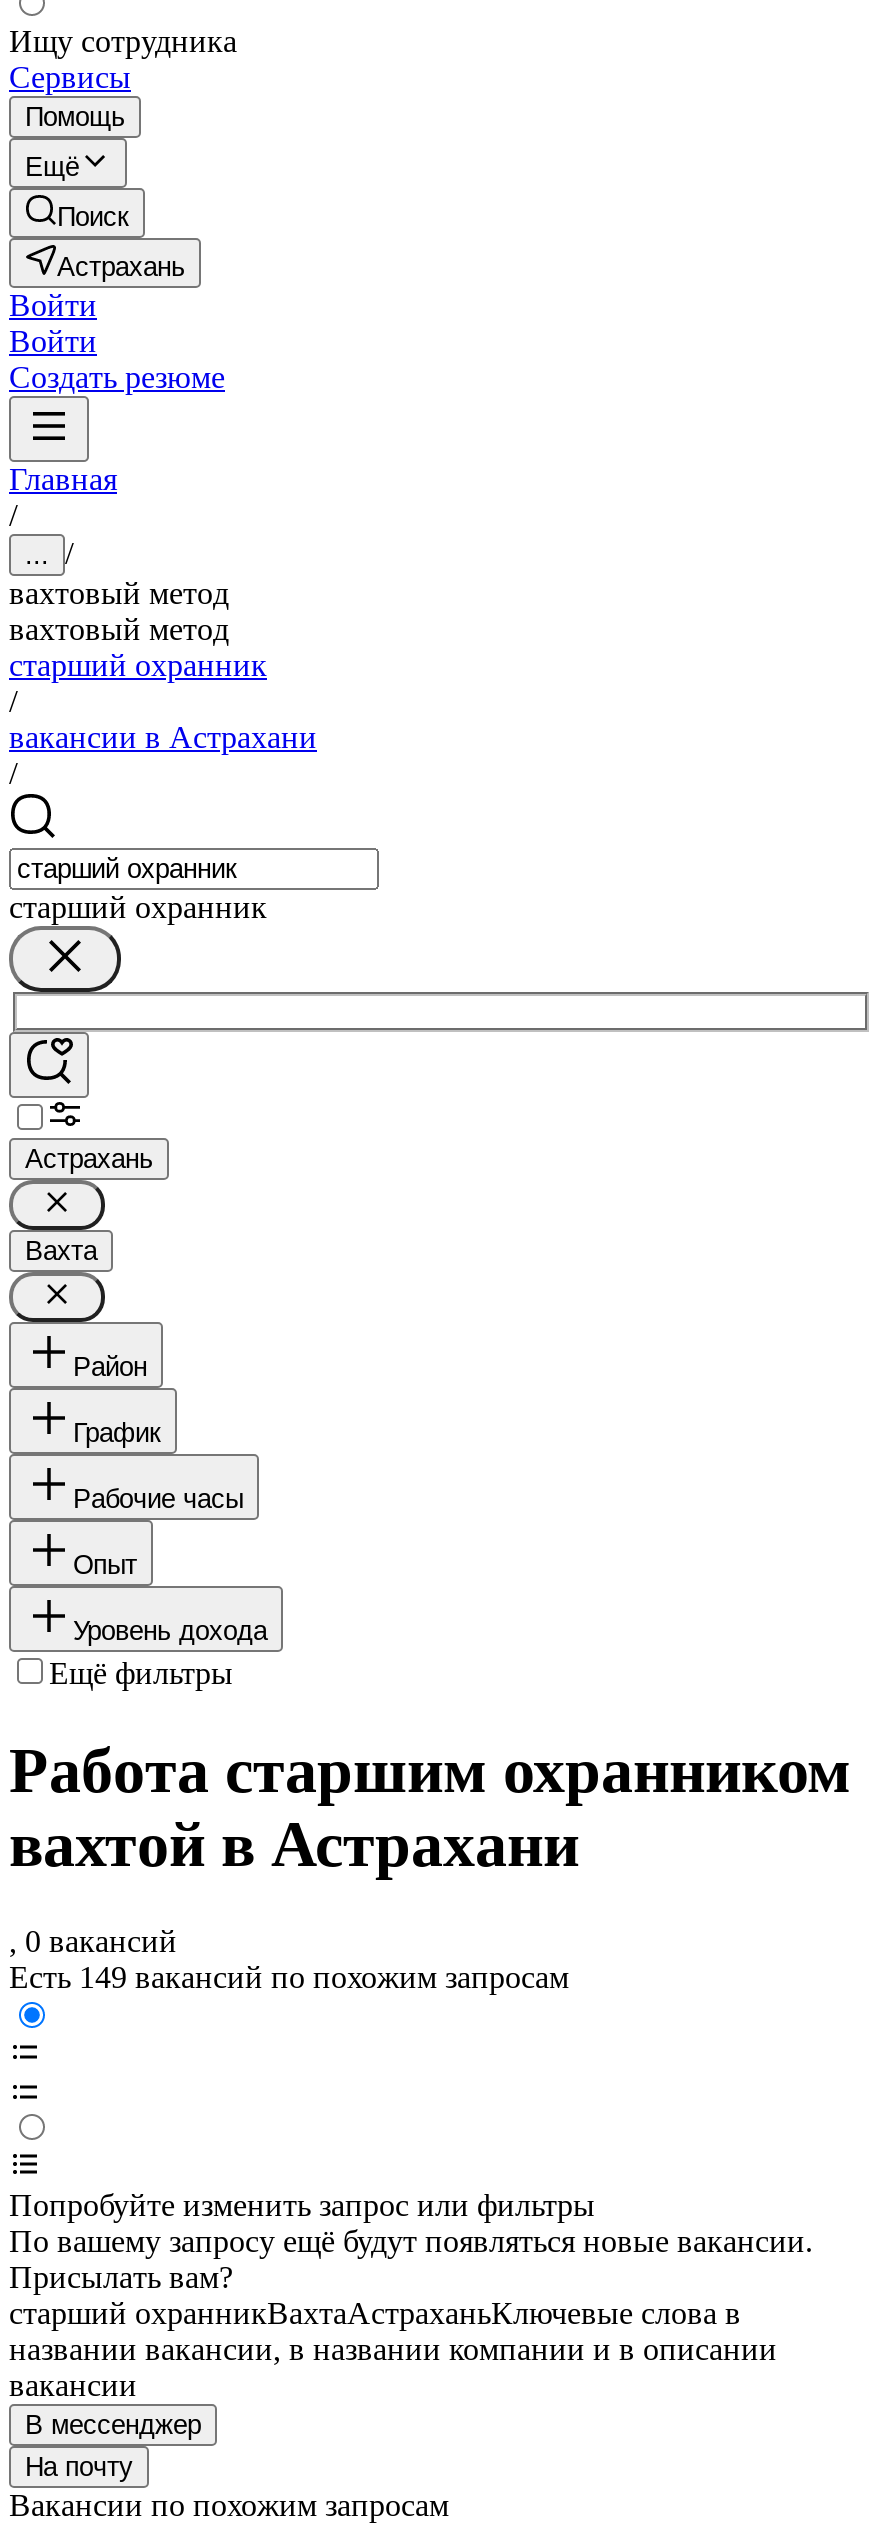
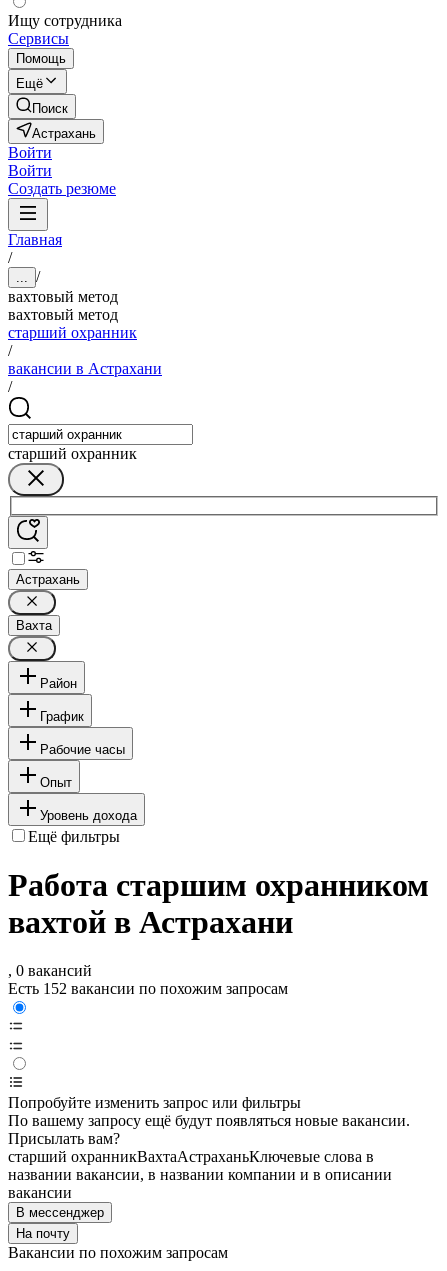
[9,1961,569,1995] Есть 149 вакансий по похожим запросам -> [8,980,288,997] Есть 152 вакансии по похожим запросам

